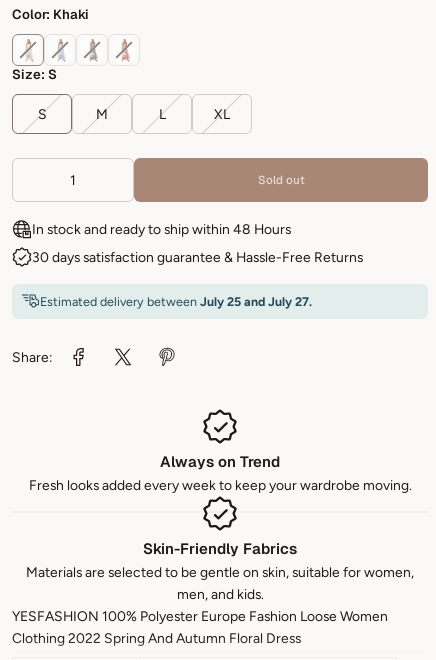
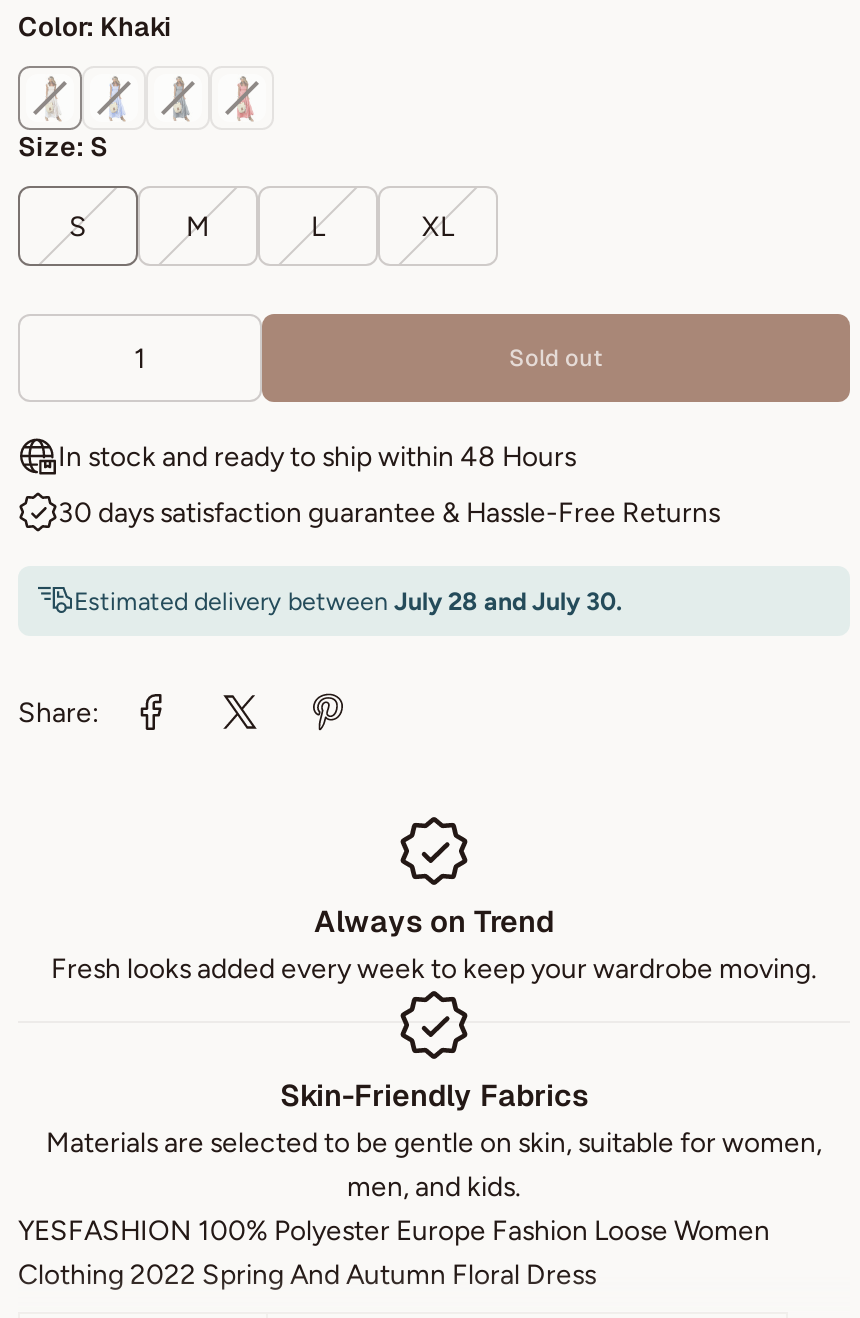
[40,294,312,309] Estimated delivery between July 25 and July 27. -> [74,585,622,615] Estimated delivery between July 28 and July 30.

